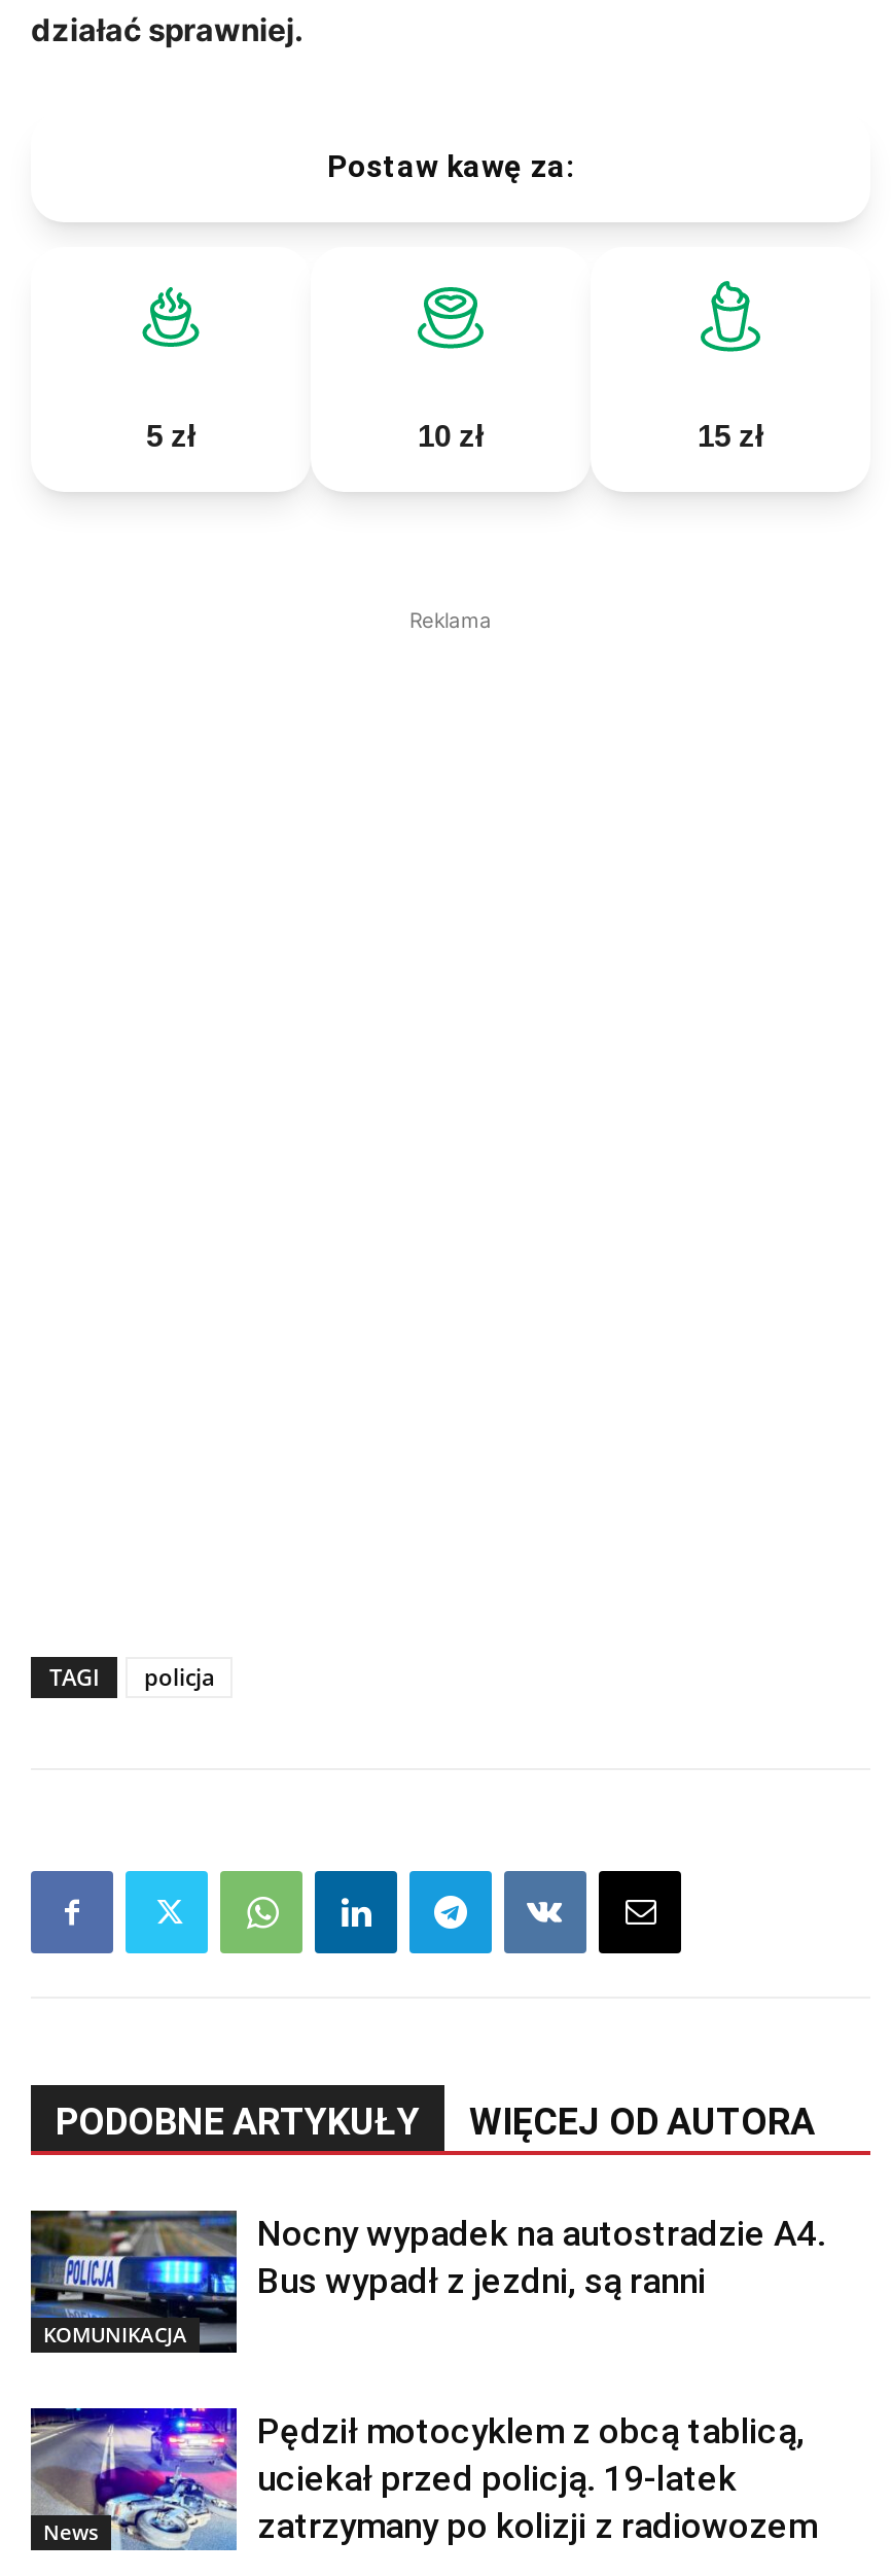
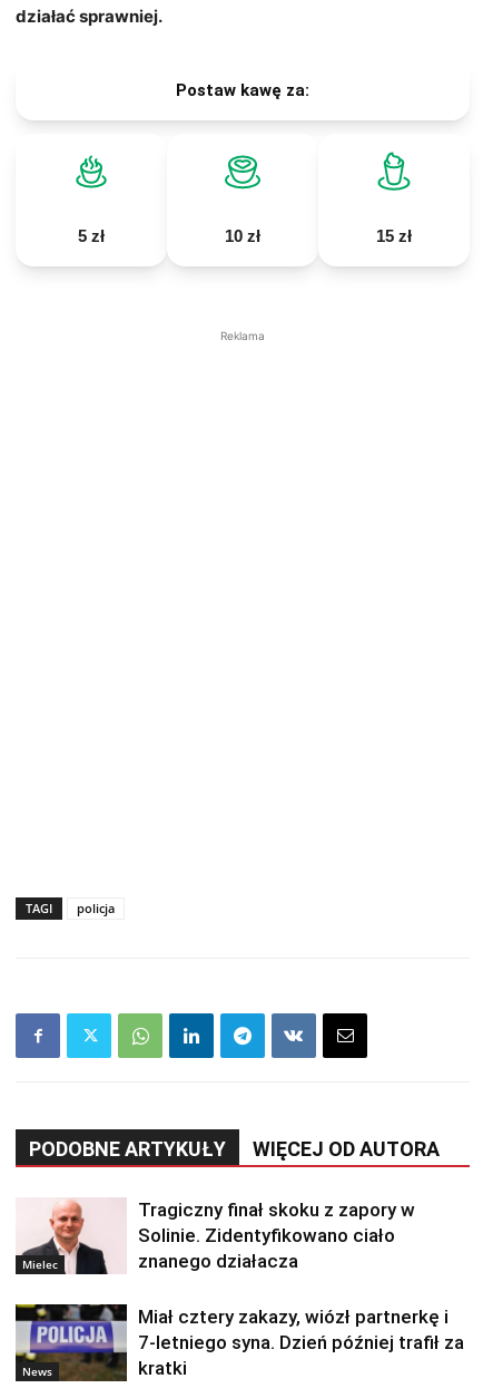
[29,2209,228,2355] [image] | KOMUNIKACJA -> [16,1197,122,1274] [image] | Mielec
[257,2213,825,2301] Nocny wypadek na autostradzie A4. | Bus wypadł z jezdni, są ranni -> [138,1198,415,1272] Tragiczny finał skoku z zapory w | Solinie. Zidentyfikowano ciało | znanego działacza
[29,2406,817,2552] [image] | Pędził motocyklem z obcą tablicą, | uciekał przed policją. 19-latek | zatrzymany po kolizji z radiowozem -> [16,1303,464,1382] [image] | Miał cztery zakazy, wiózł partnerkę i | 7-letniego syna. Dzień później trafił za | kratki

